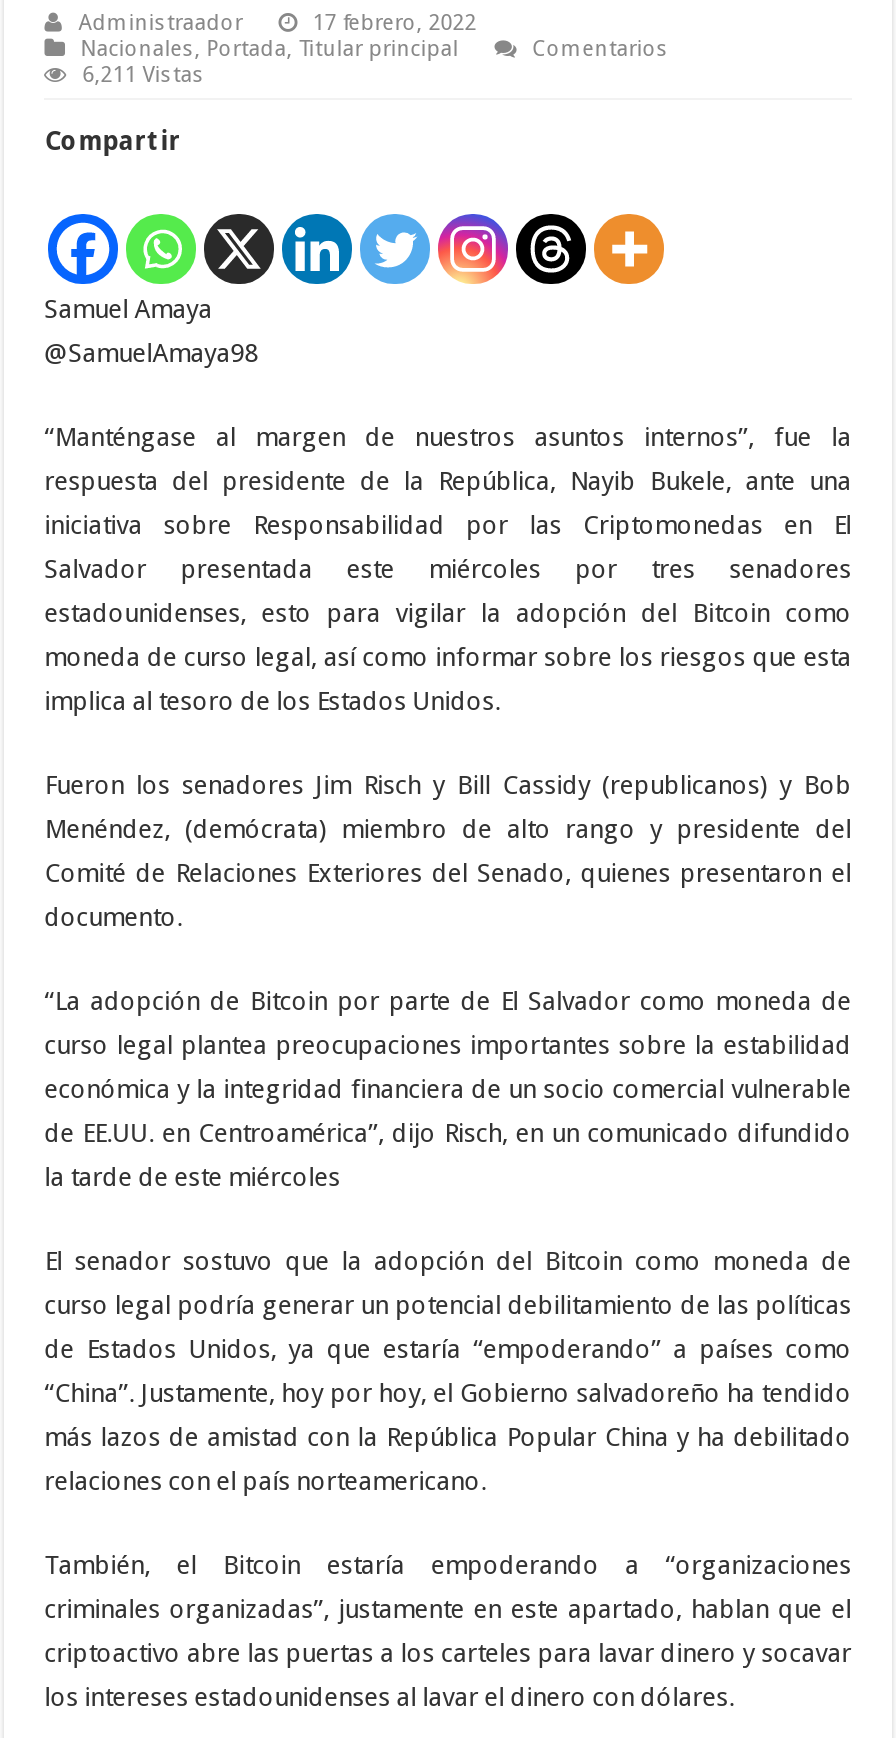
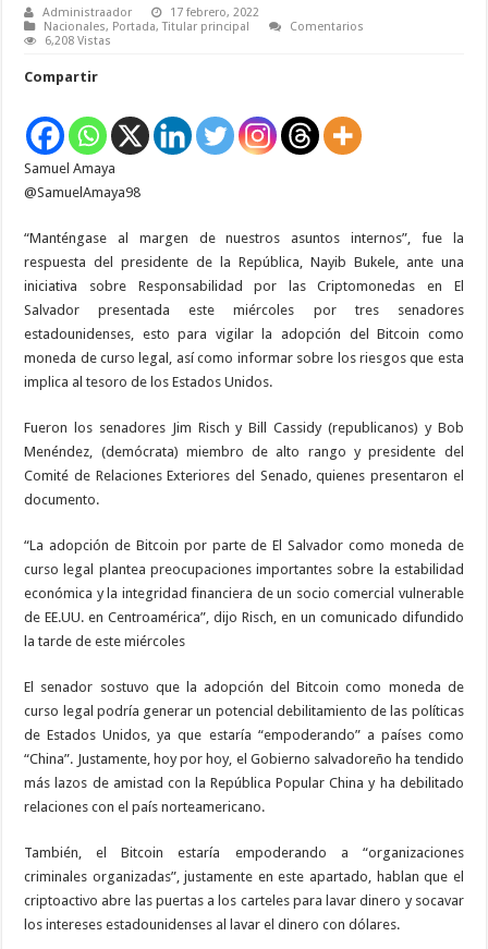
[82,62,204,88] 6,211 Vistas -> [45,34,111,48] 6,208 Vistas

